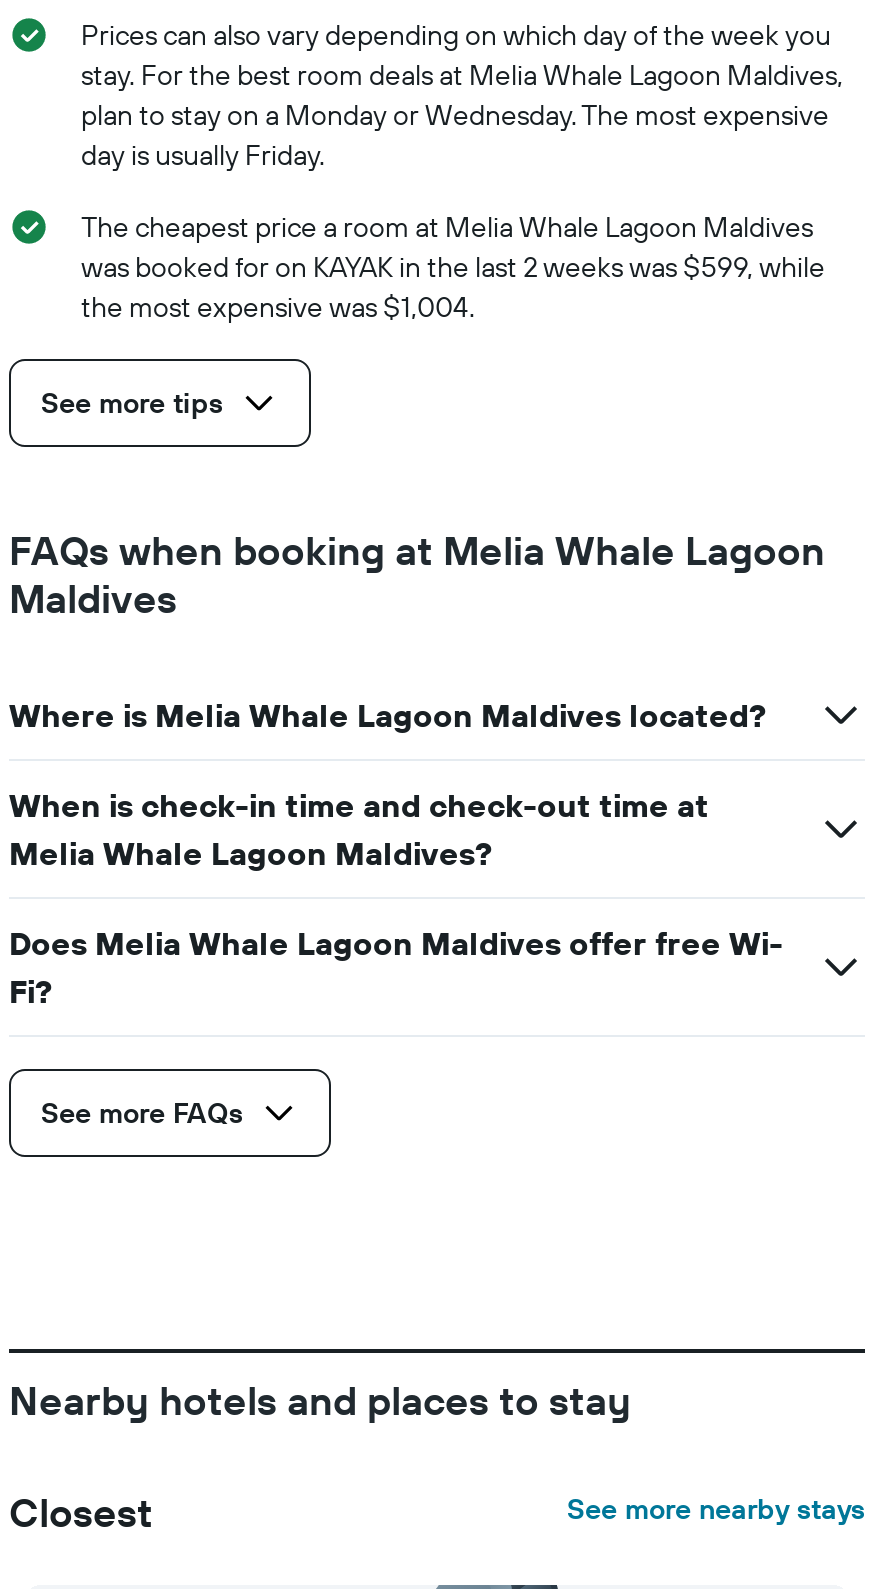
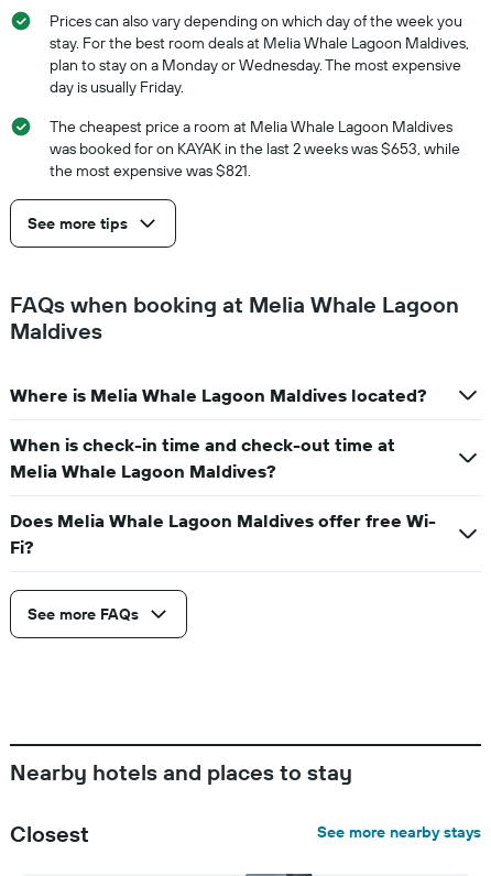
[81,249,825,285] was booked for on KAYAK in the last 2 weeks was $599, while -> [50,139,460,158] was booked for on KAYAK in the last 2 weeks was $653, while
[81,289,475,325] the most expensive was $1,004. -> [50,161,251,180] the most expensive was $821.

